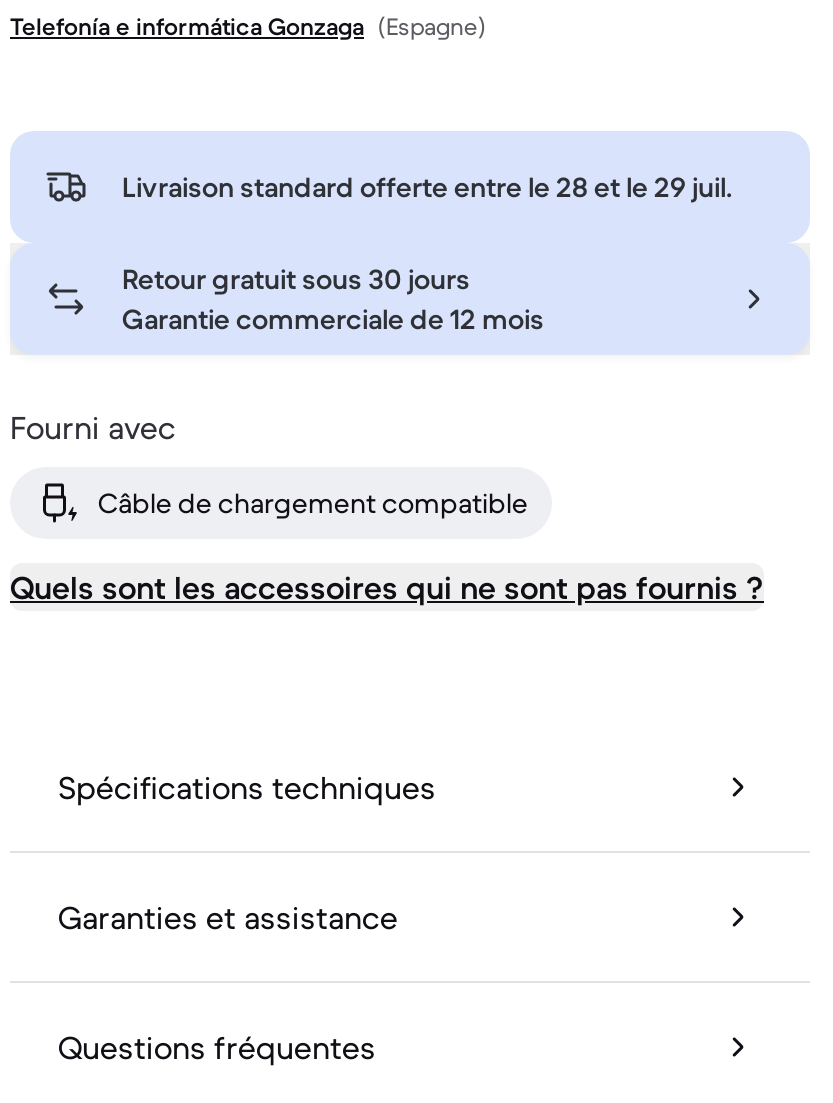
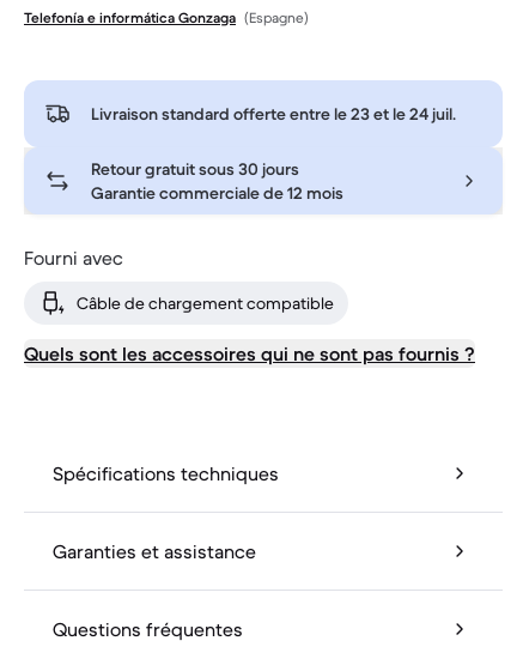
[122,169,732,205] Livraison standard offerte entre le 28 et le 29 juil. -> [91,103,456,125] Livraison standard offerte entre le 23 et le 24 juil.

